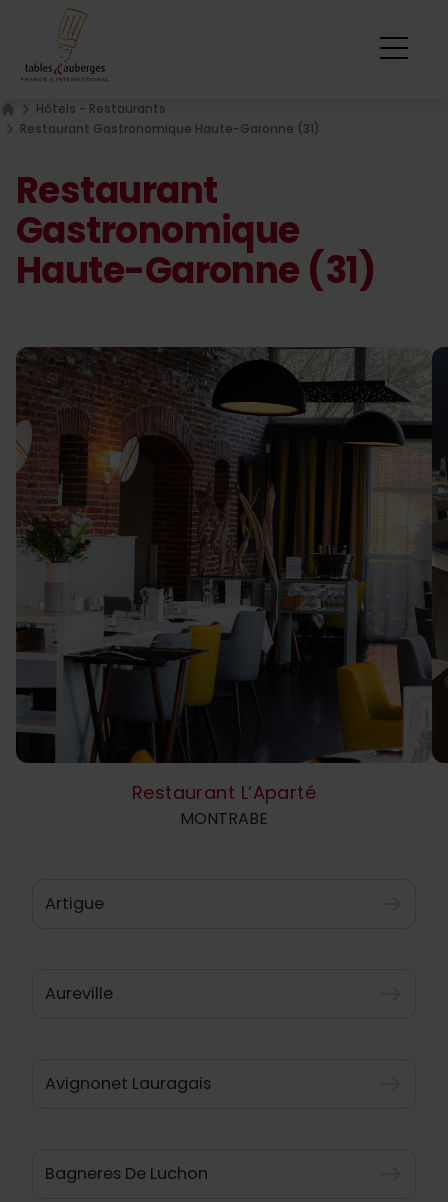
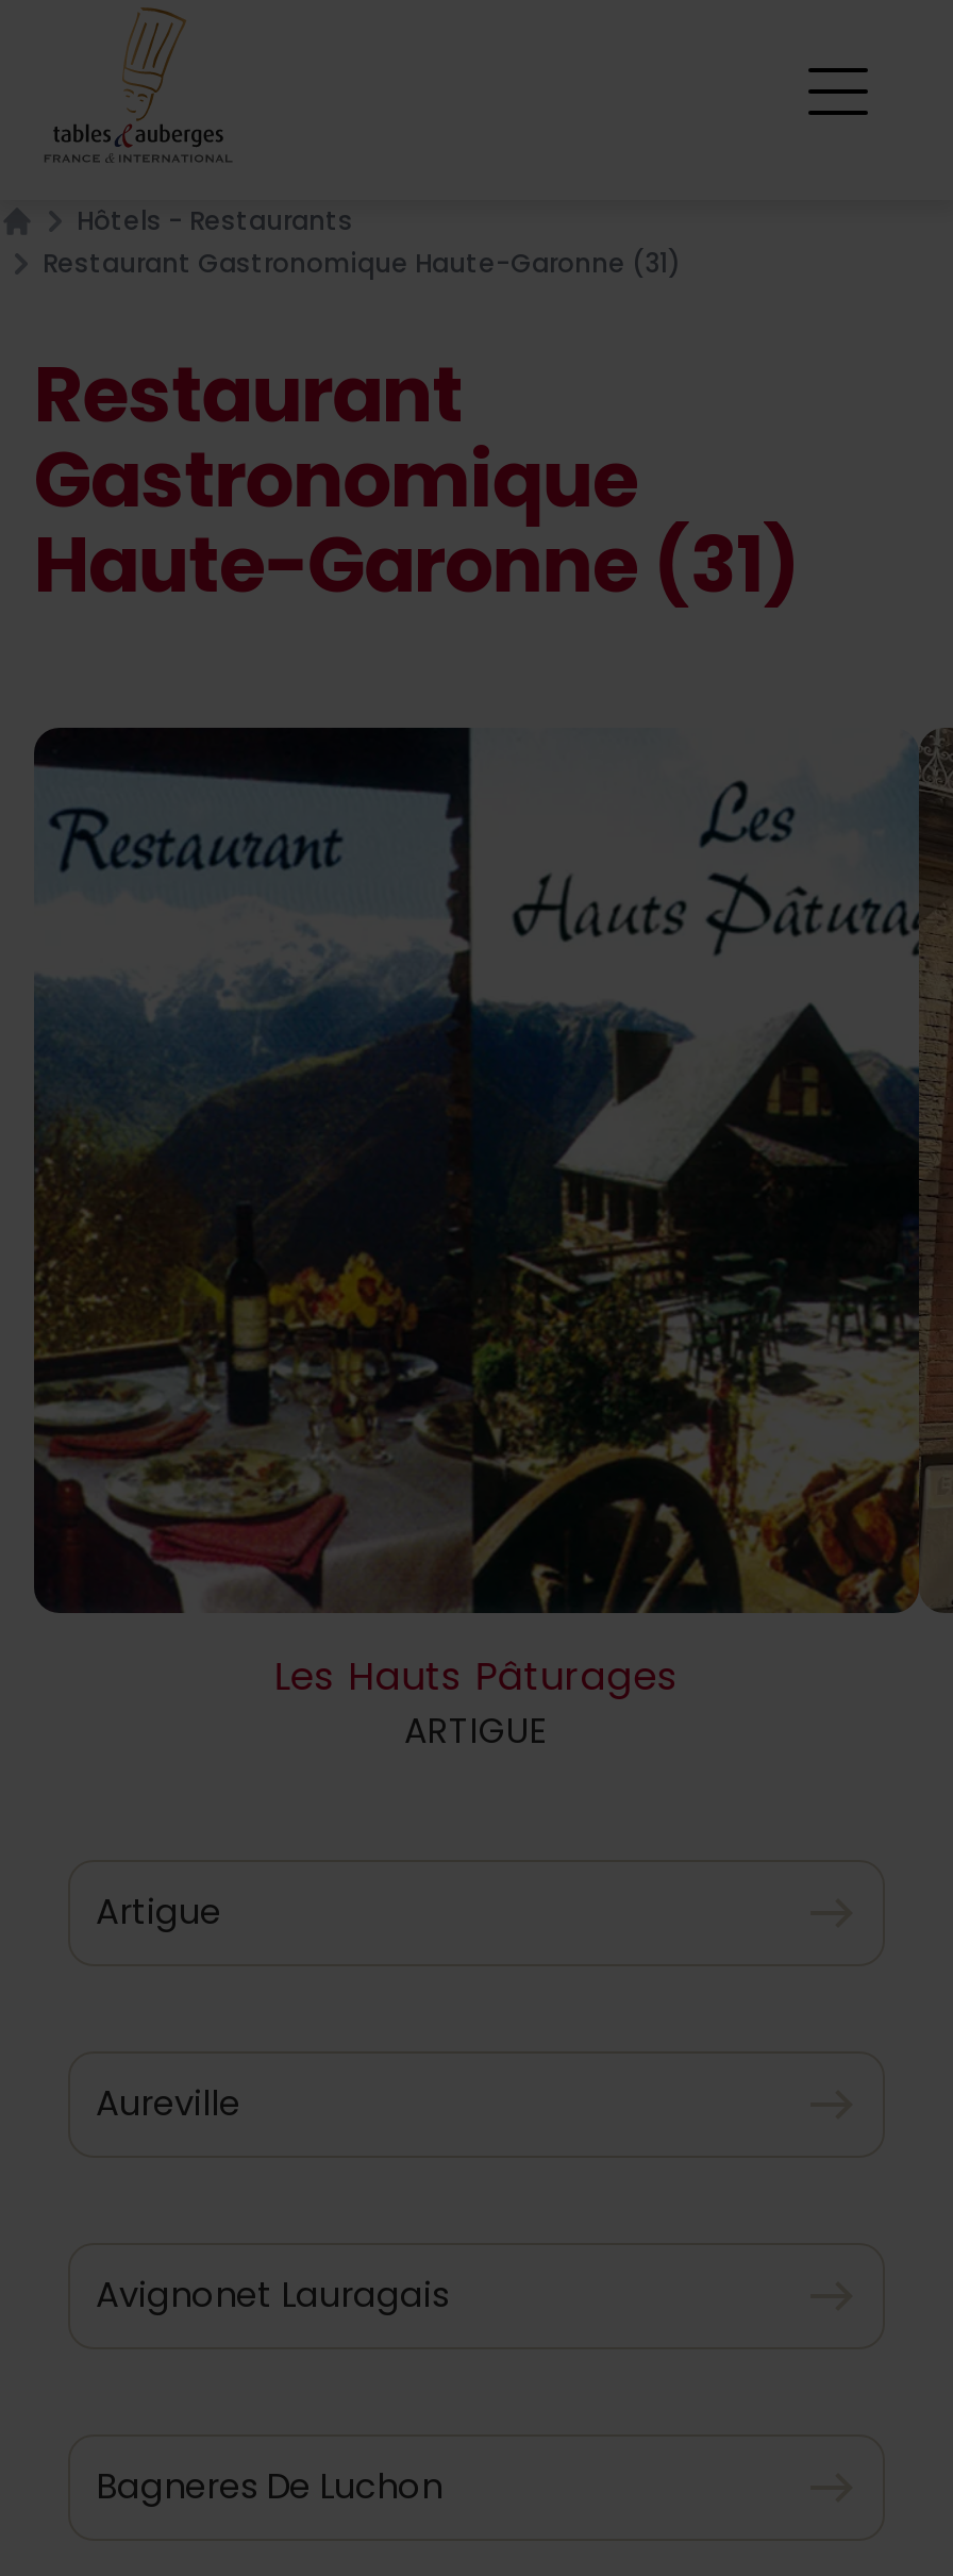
[15,346,445,830] [image] | Restaurant L’Aparté | MONTRABE -> [34,728,947,1756] [image] | Les Hauts Pâturages | ARTIGUE

